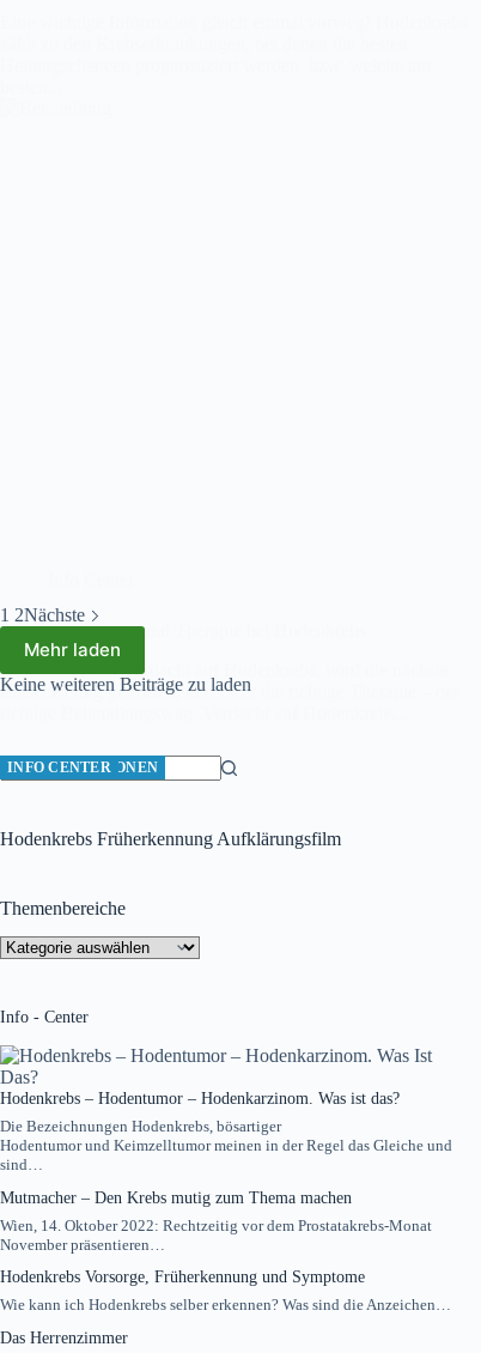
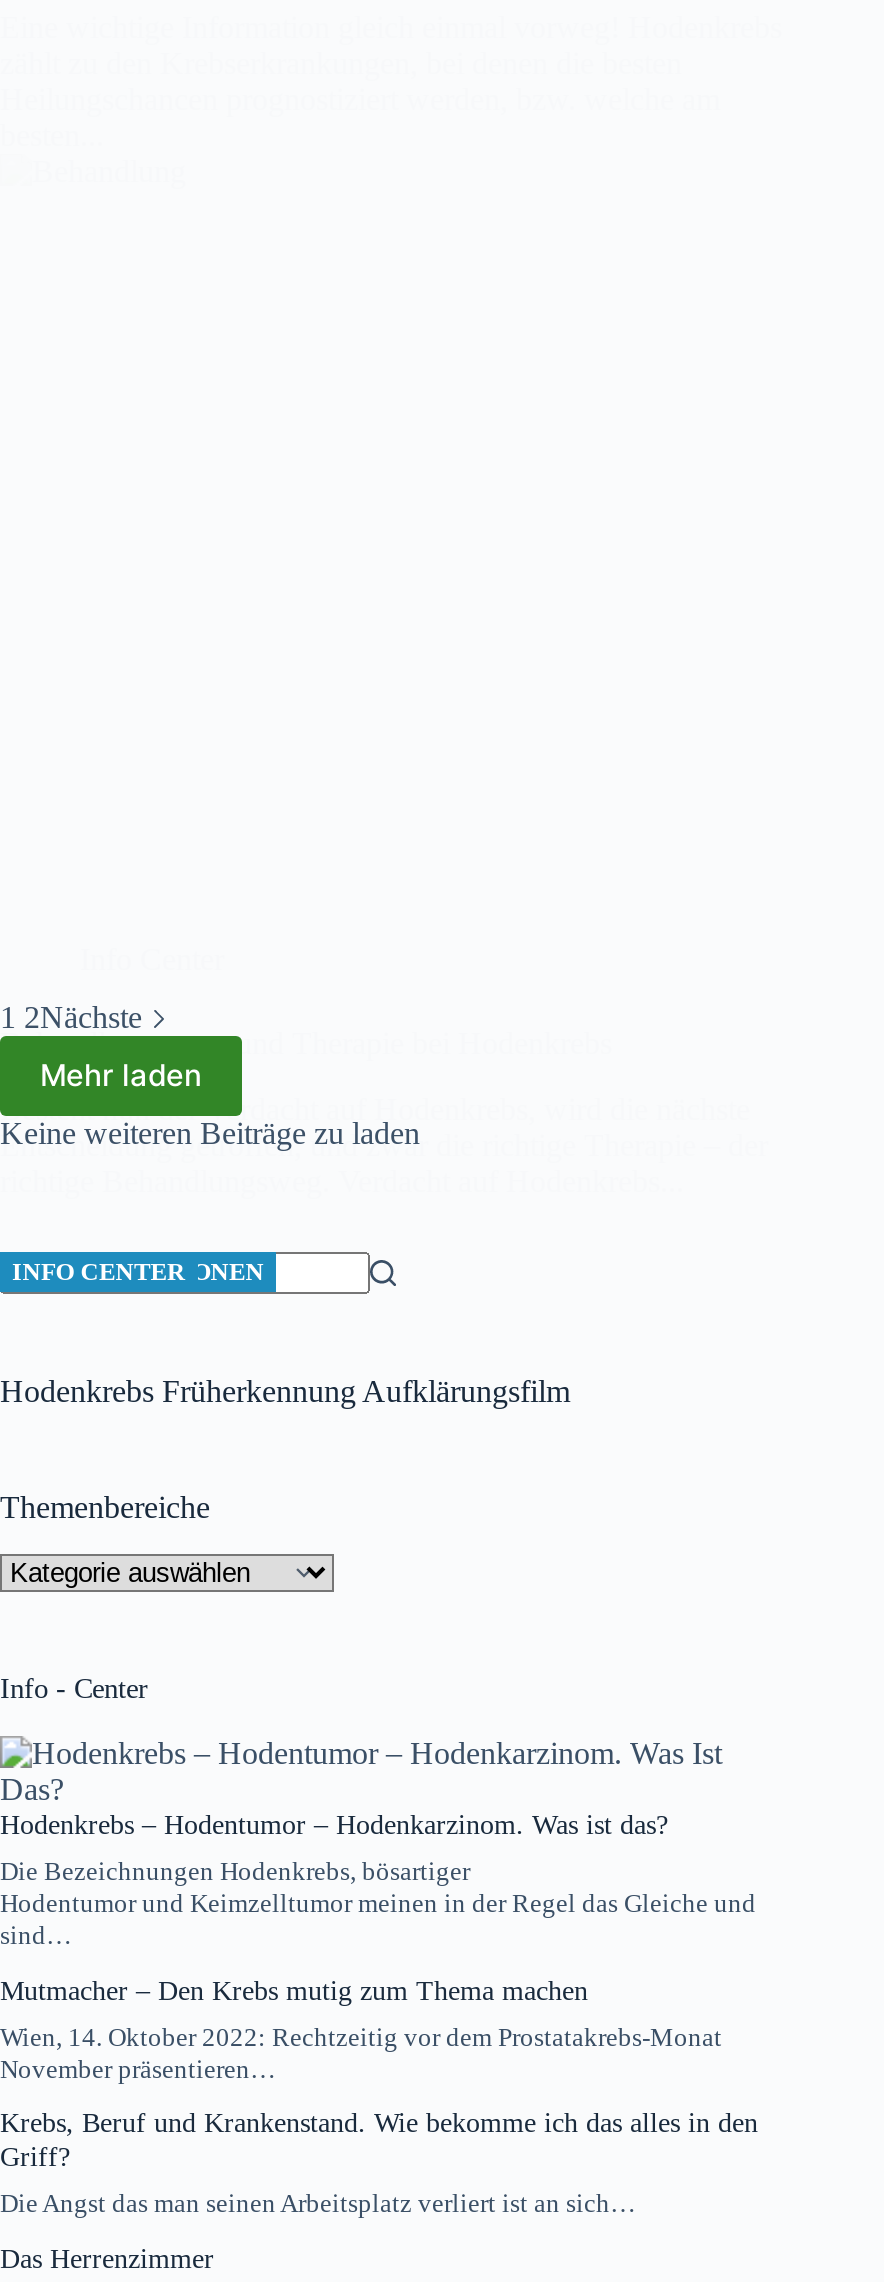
[0,1267,365,1286] Hodenkrebs Vorsorge, Früherkennung und Symptome -> [0,2106,758,2172] Krebs, Beruf und Krankenstand. Wie bekomme ich das alles in den | Griff?
[0,1296,451,1314] Wie kann ich Hodenkrebs selber erkennen? Was sind die Anzeichen… -> [0,2189,636,2219] Die Angst das man seinen Arbeitsplatz verliert ist an sich…

